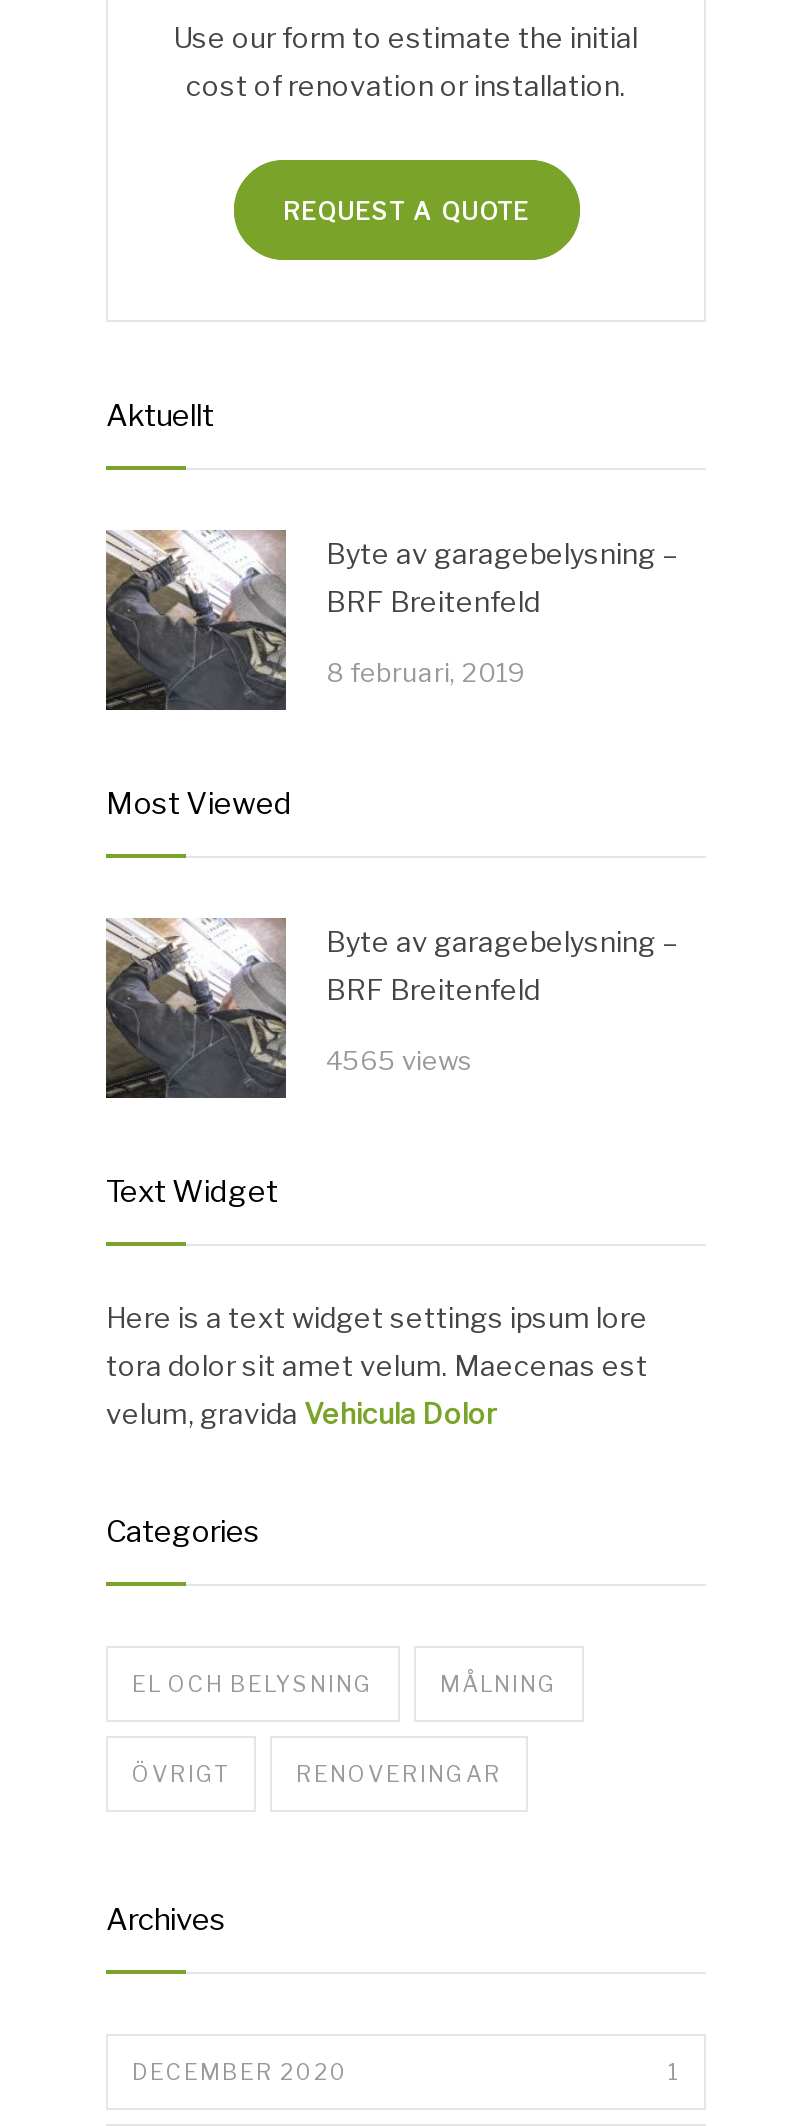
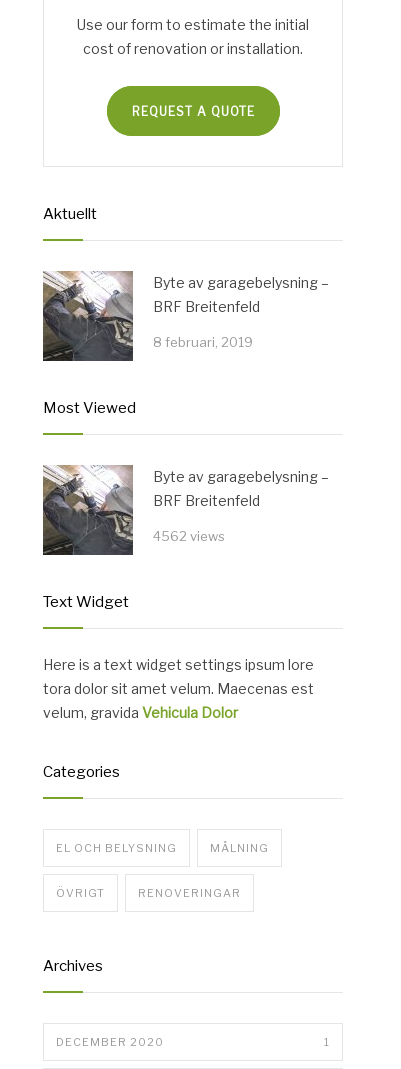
[326,1044,472,1076] 4565 views -> [153,528,225,544] 4562 views

